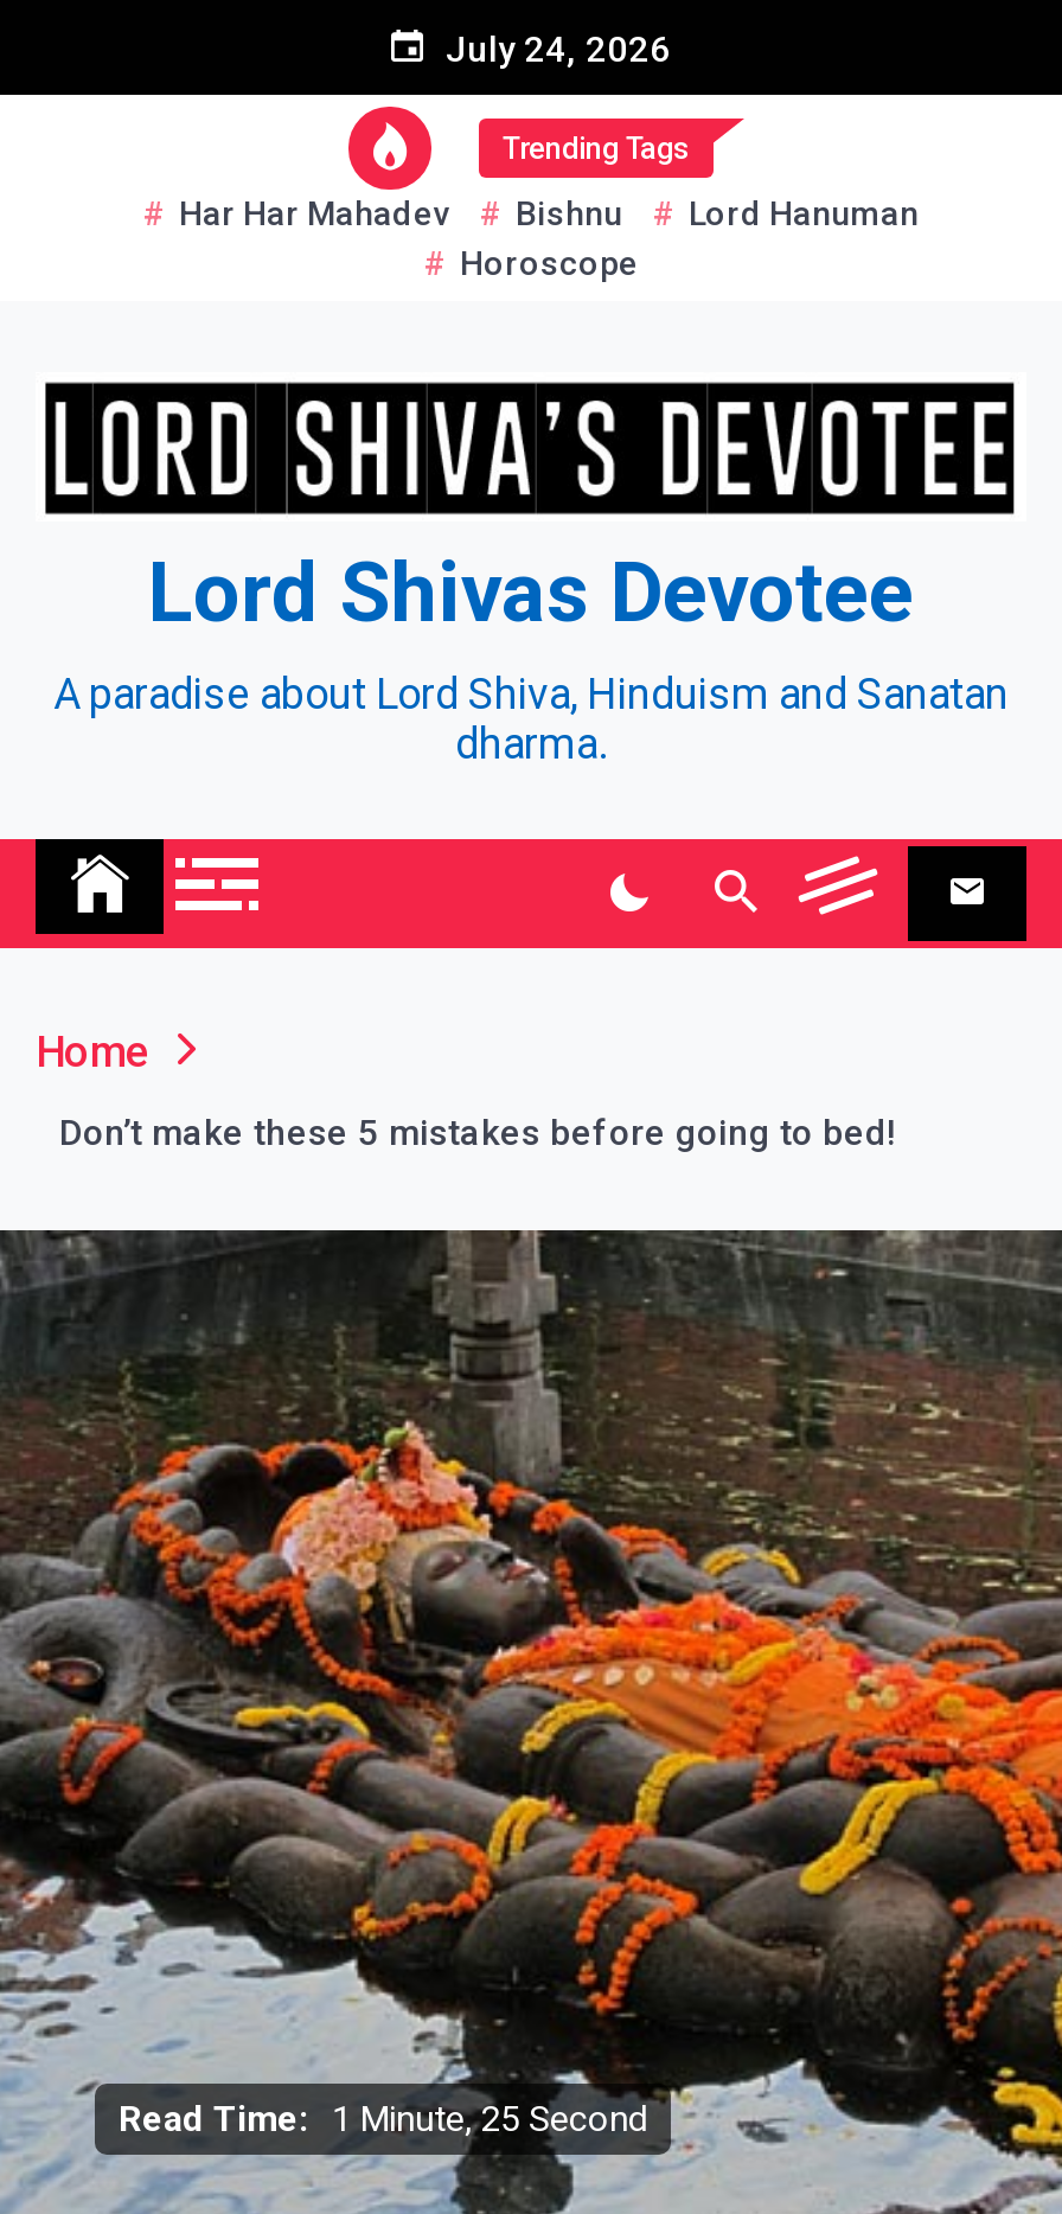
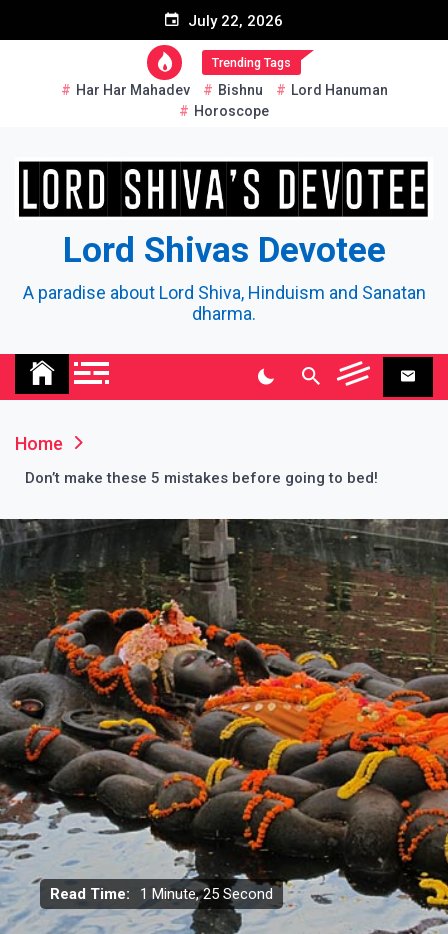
[436,28,671,71] July 24, 2026 -> [184,12,283,30] July 22, 2026

